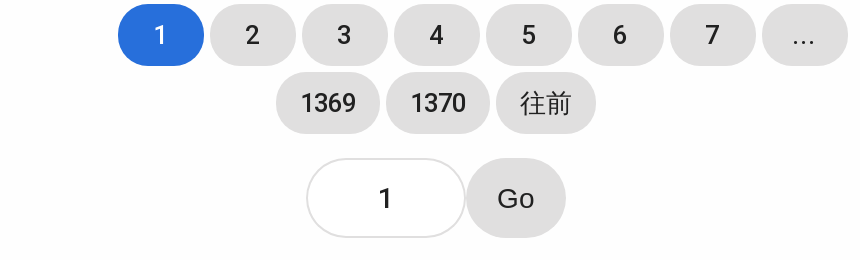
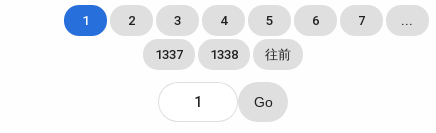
[300,89,356,119] 1369 -> [155,47,183,62] 1337
[410,89,466,119] 1370 -> [210,47,238,62] 1338

